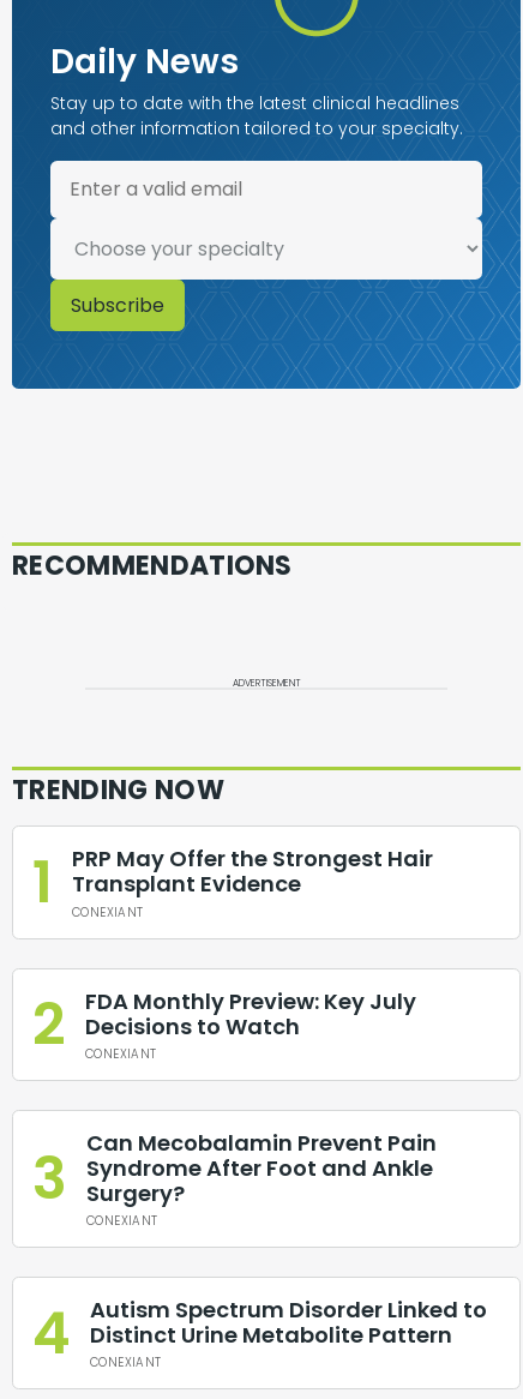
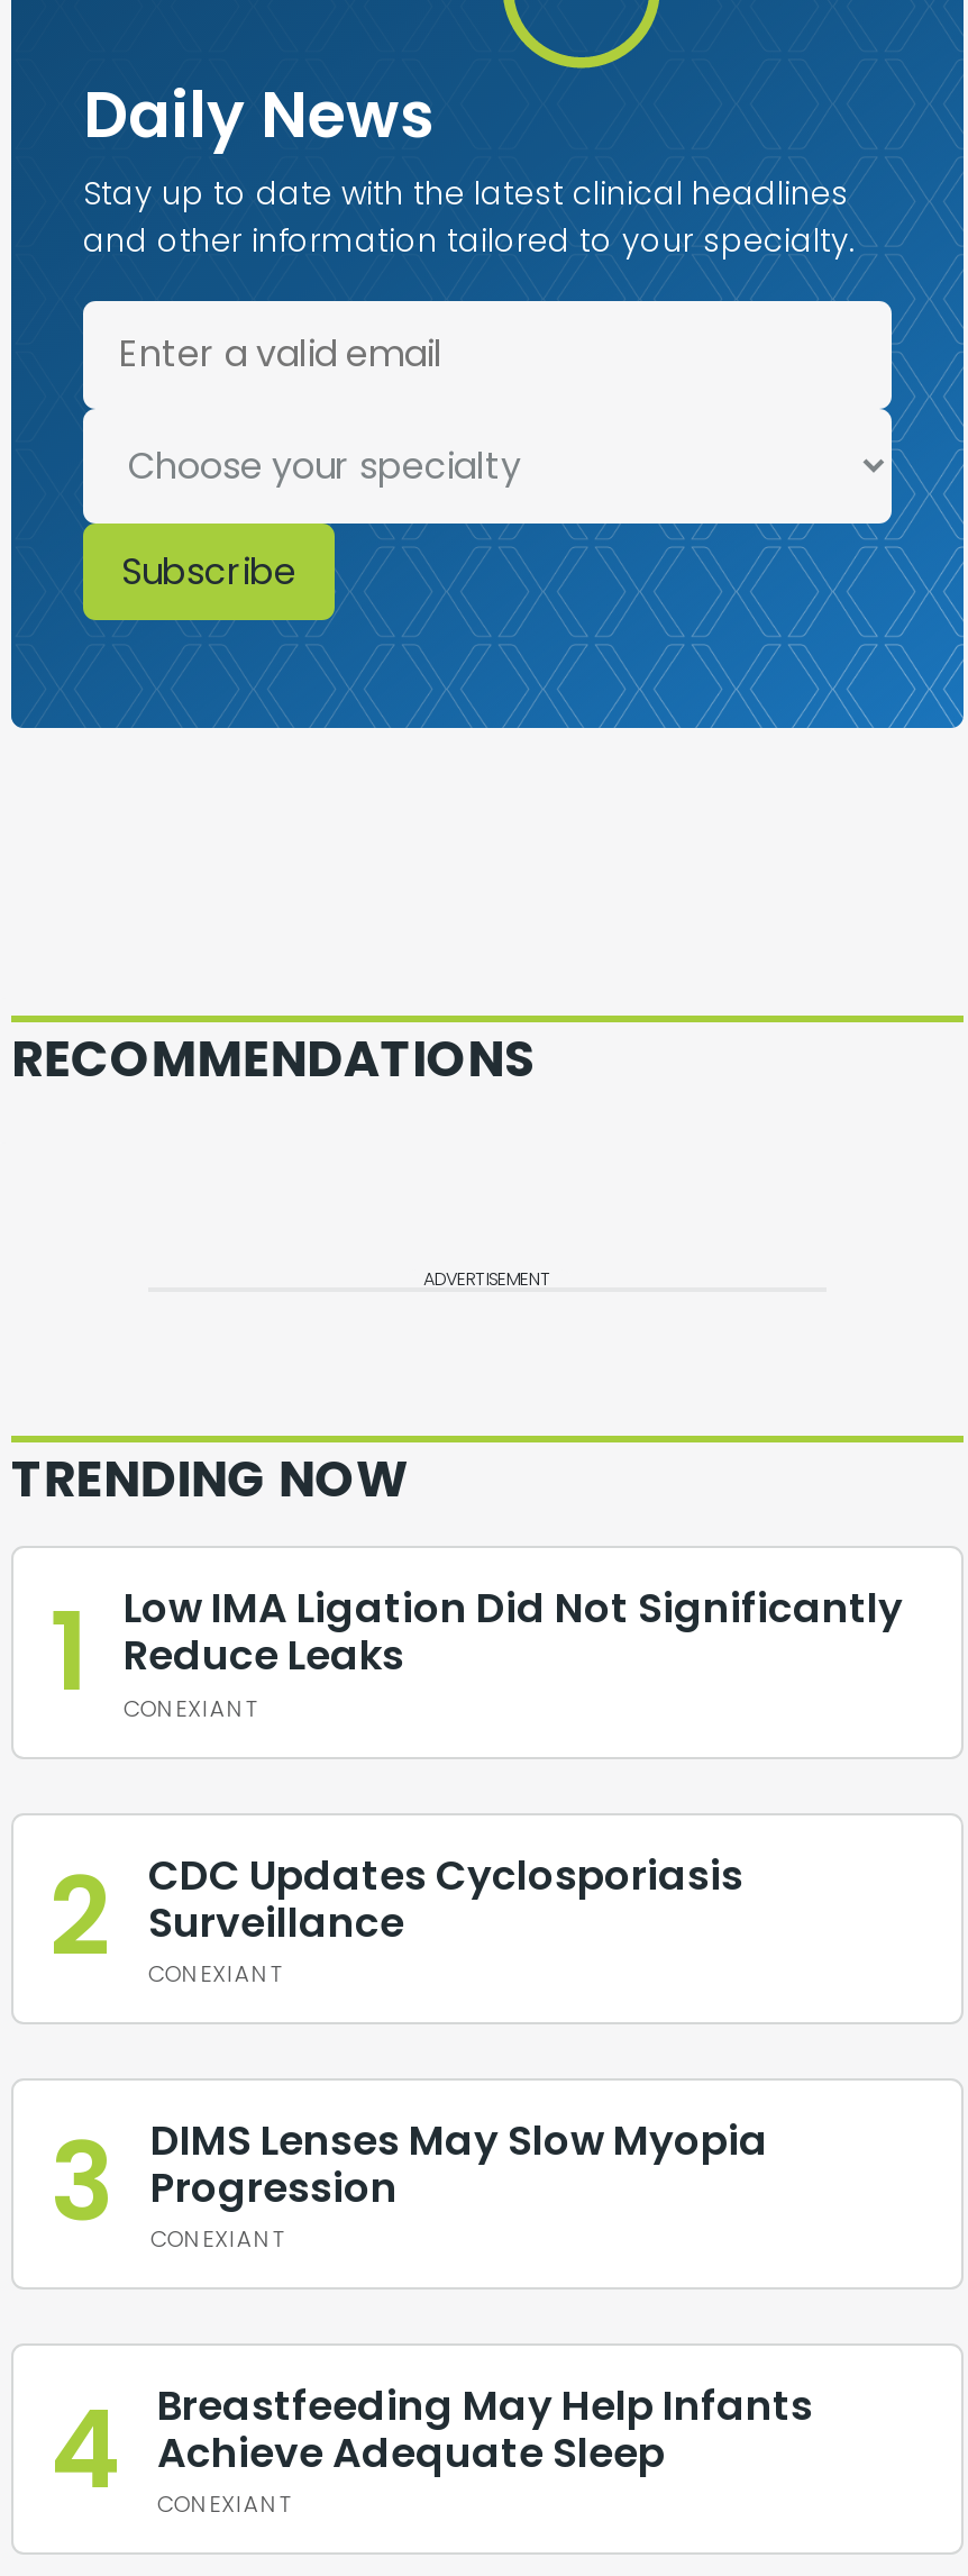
[72,844,433,899] PRP May Offer the Strongest Hair | Transplant Evidence -> [124,1580,903,1684] Low IMA Ligation Did Not Significantly | Reduce Leaks
[85,986,416,1041] FDA Monthly Preview: Key July | Decisions to Watch -> [148,1846,743,1949] CDC Updates Cyclosporiasis | Surveillance
[86,1127,437,1208] Can Mecobalamin Prevent Pain | Syndrome After Foot and Ankle | Surgery? -> [150,2111,768,2215] DIMS Lenses May Slow Myopia | Progression
[90,1294,487,1350] Autism Spectrum Disorder Linked to | Distinct Urine Metabolite Pattern -> [157,2377,813,2480] Breastfeeding May Help Infants | Achieve Adequate Sleep

